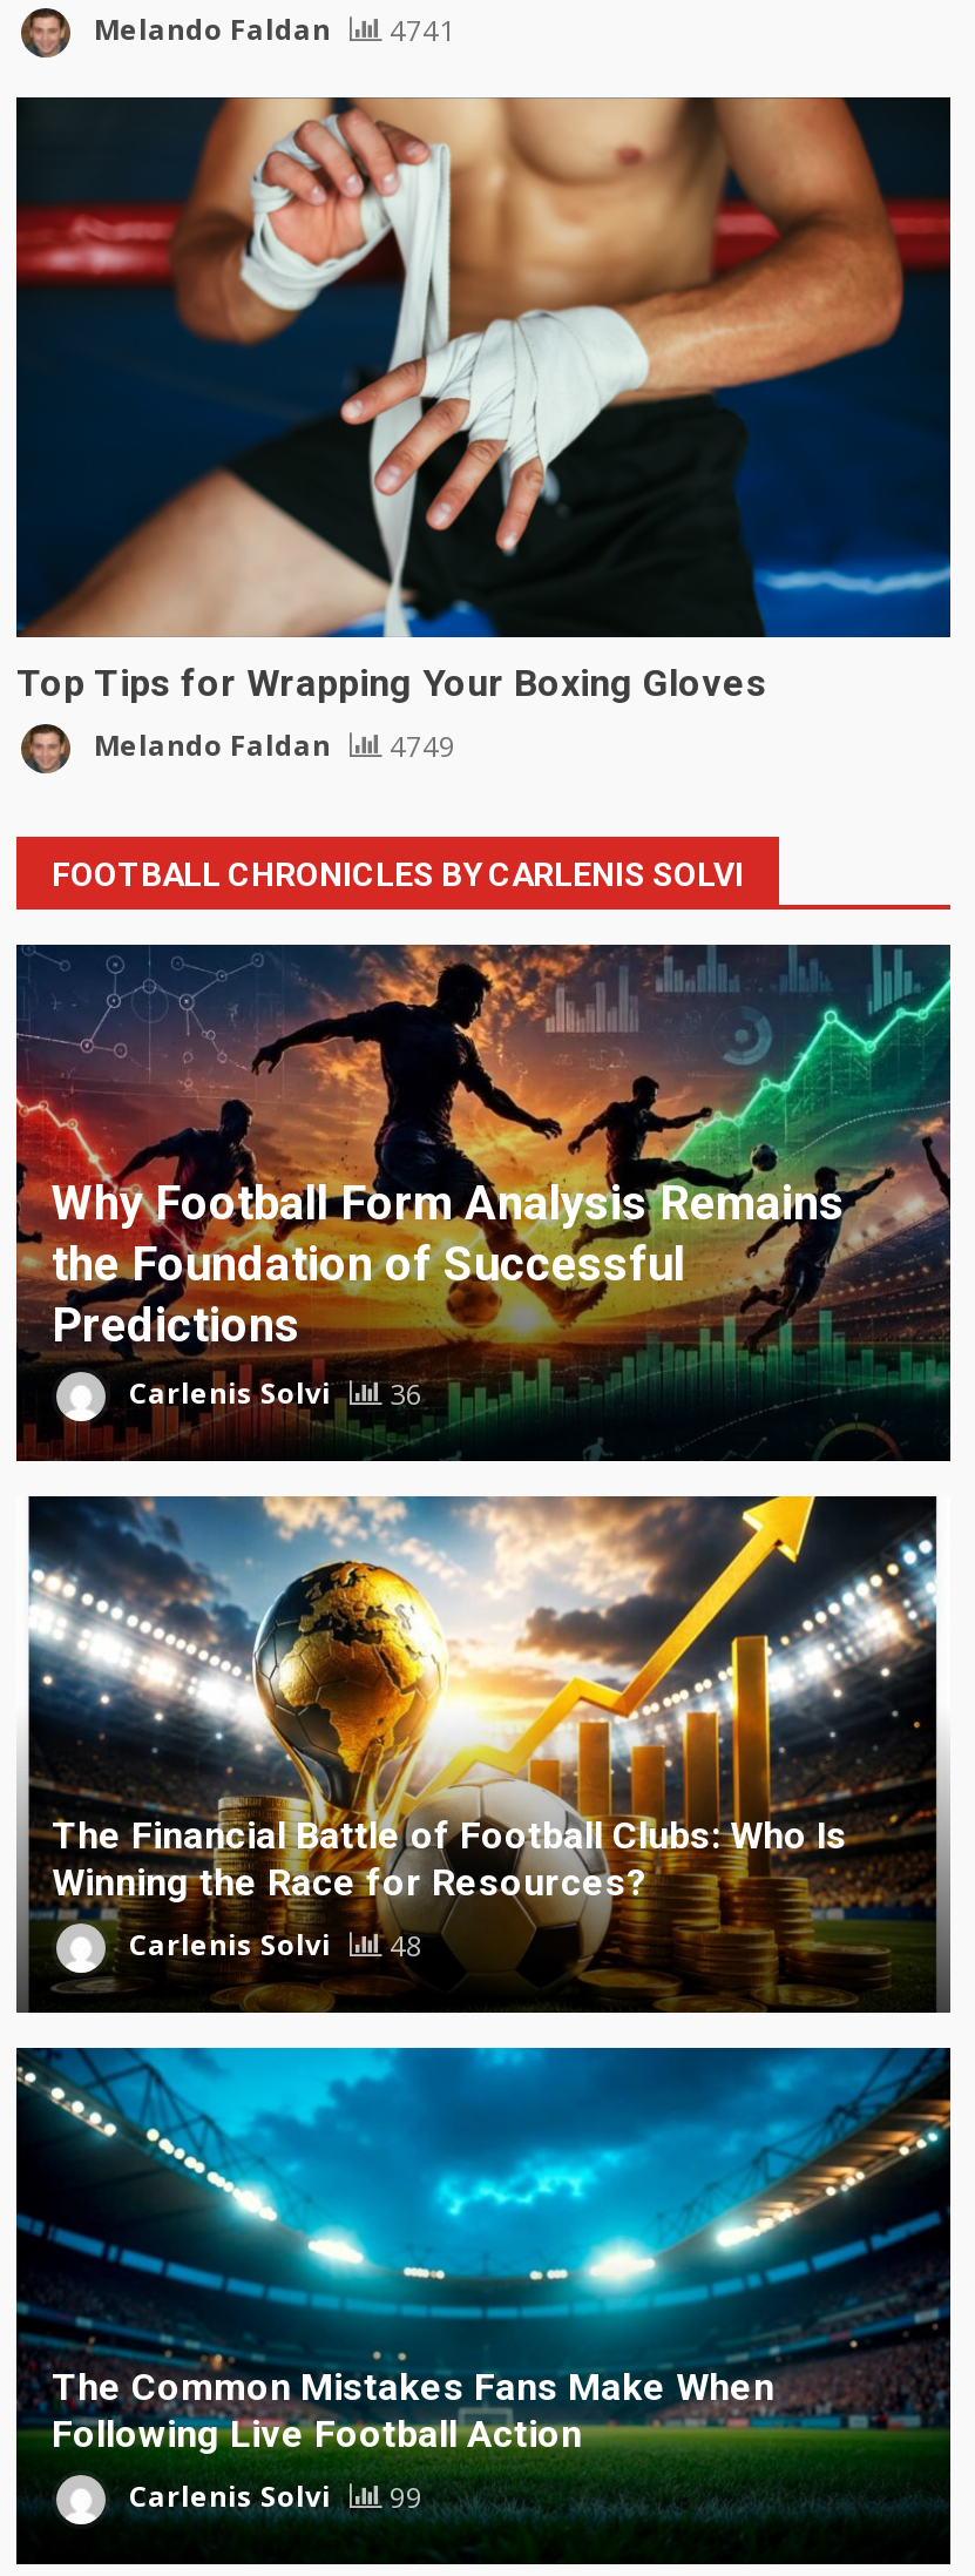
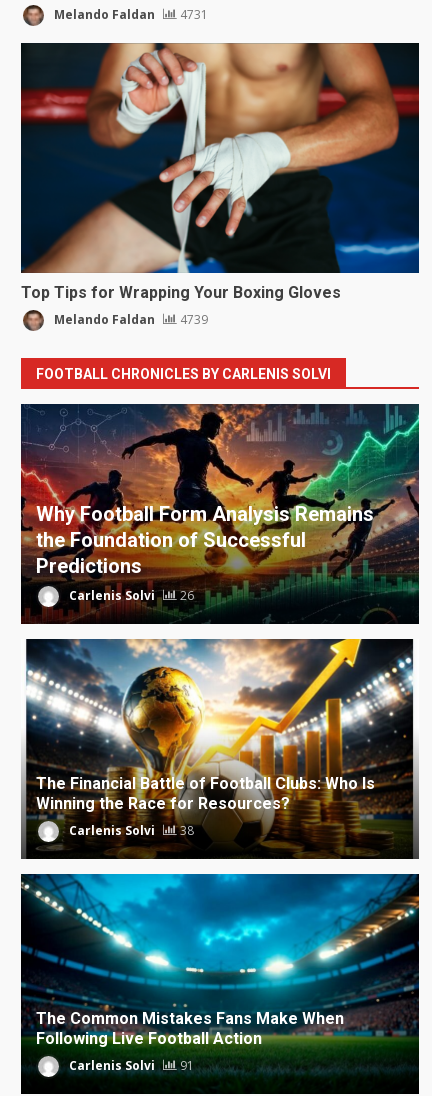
[87,11,455,50] Melando Faldan 4741 -> [51,6,208,23] Melando Faldan 4731
[87,726,455,766] Melando Faldan 4749 -> [51,311,208,328] Melando Faldan 4739
[122,1374,422,1414] Carlenis Solvi 36 -> [66,587,194,604] Carlenis Solvi 26
[122,1926,422,1966] Carlenis Solvi 48 -> [66,822,194,839] Carlenis Solvi 38
[122,2477,422,2517] Carlenis Solvi 99 -> [66,1057,194,1074] Carlenis Solvi 91

